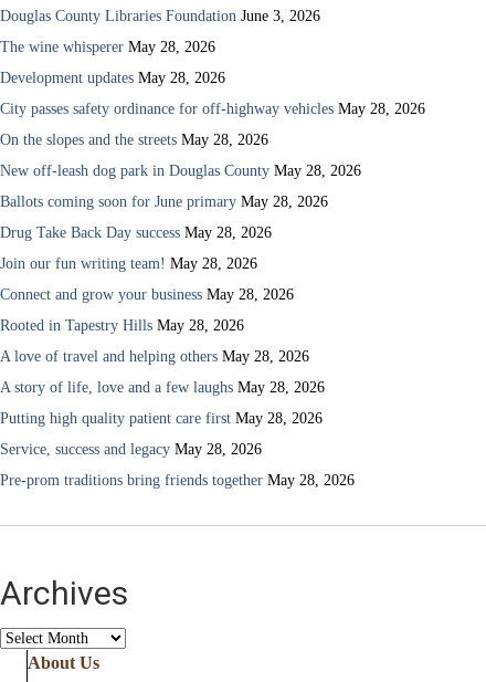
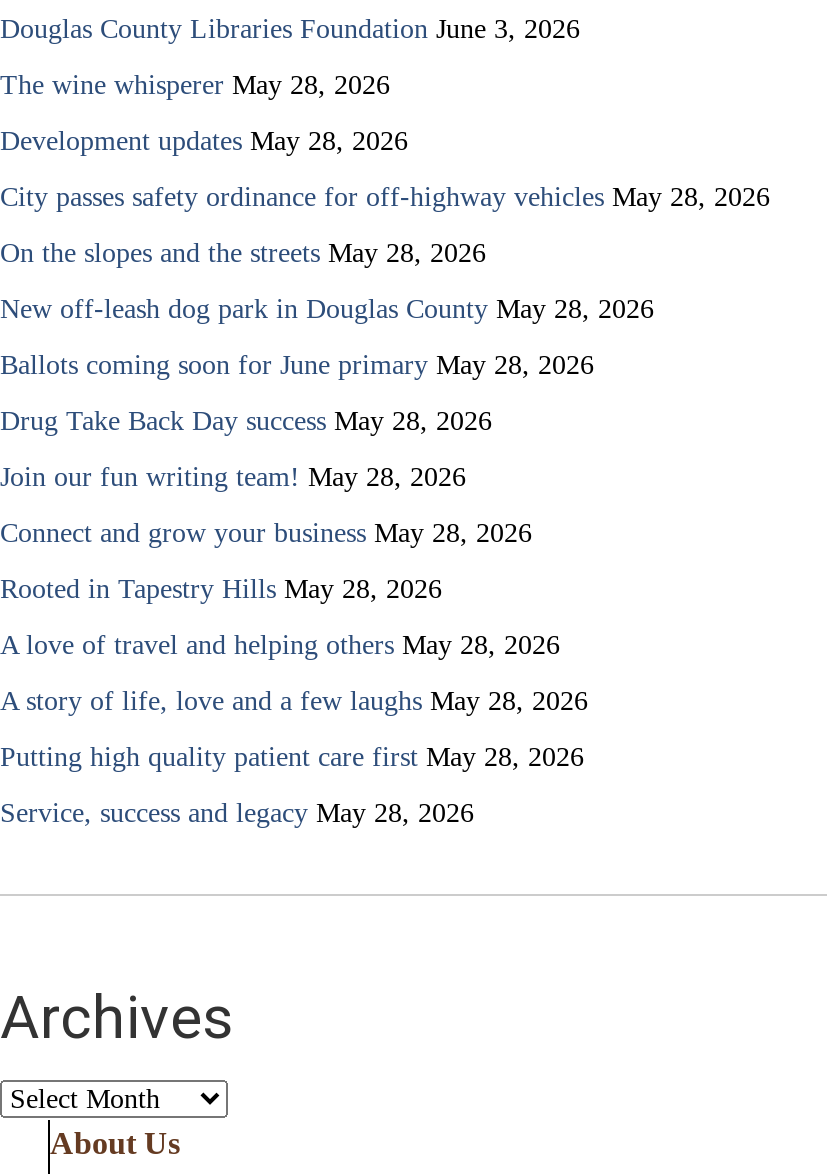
[0,472,355,489] Pre-prom traditions bring friends together May 28, 2026 -> none

